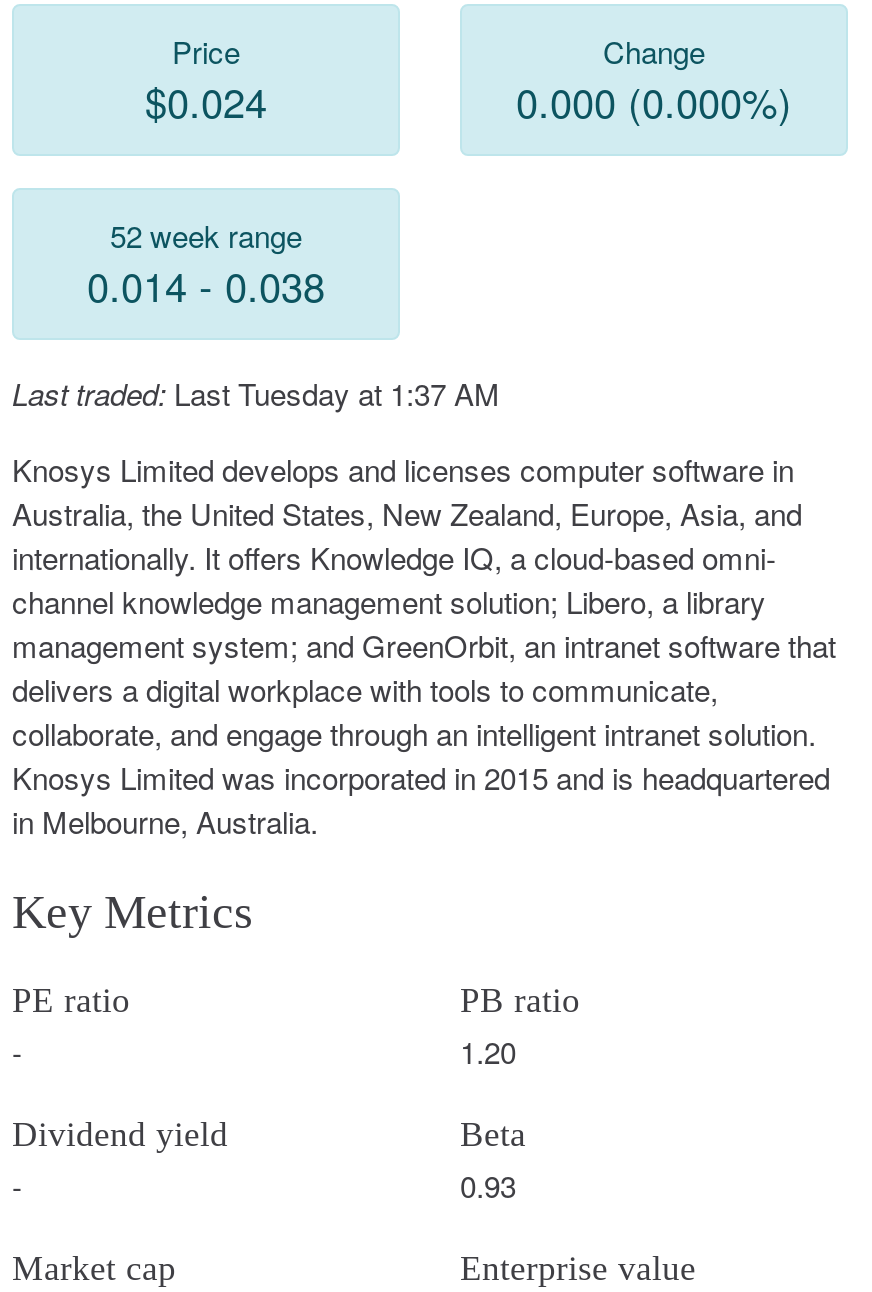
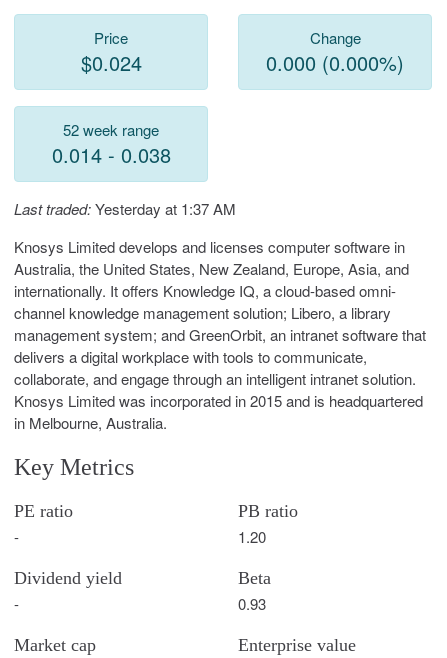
[12,372,500,414] Last traded: Last Tuesday at 1:37 AM -> [14,198,236,219] Last traded: Yesterday at 1:37 AM

